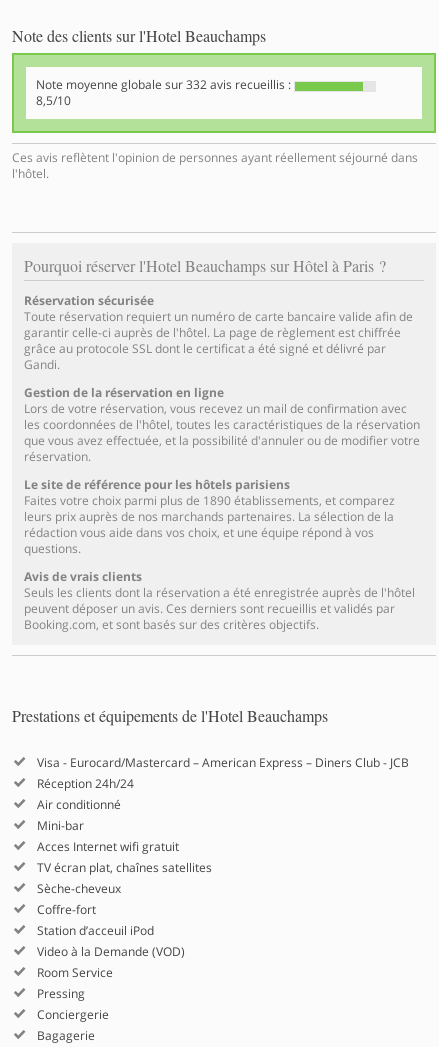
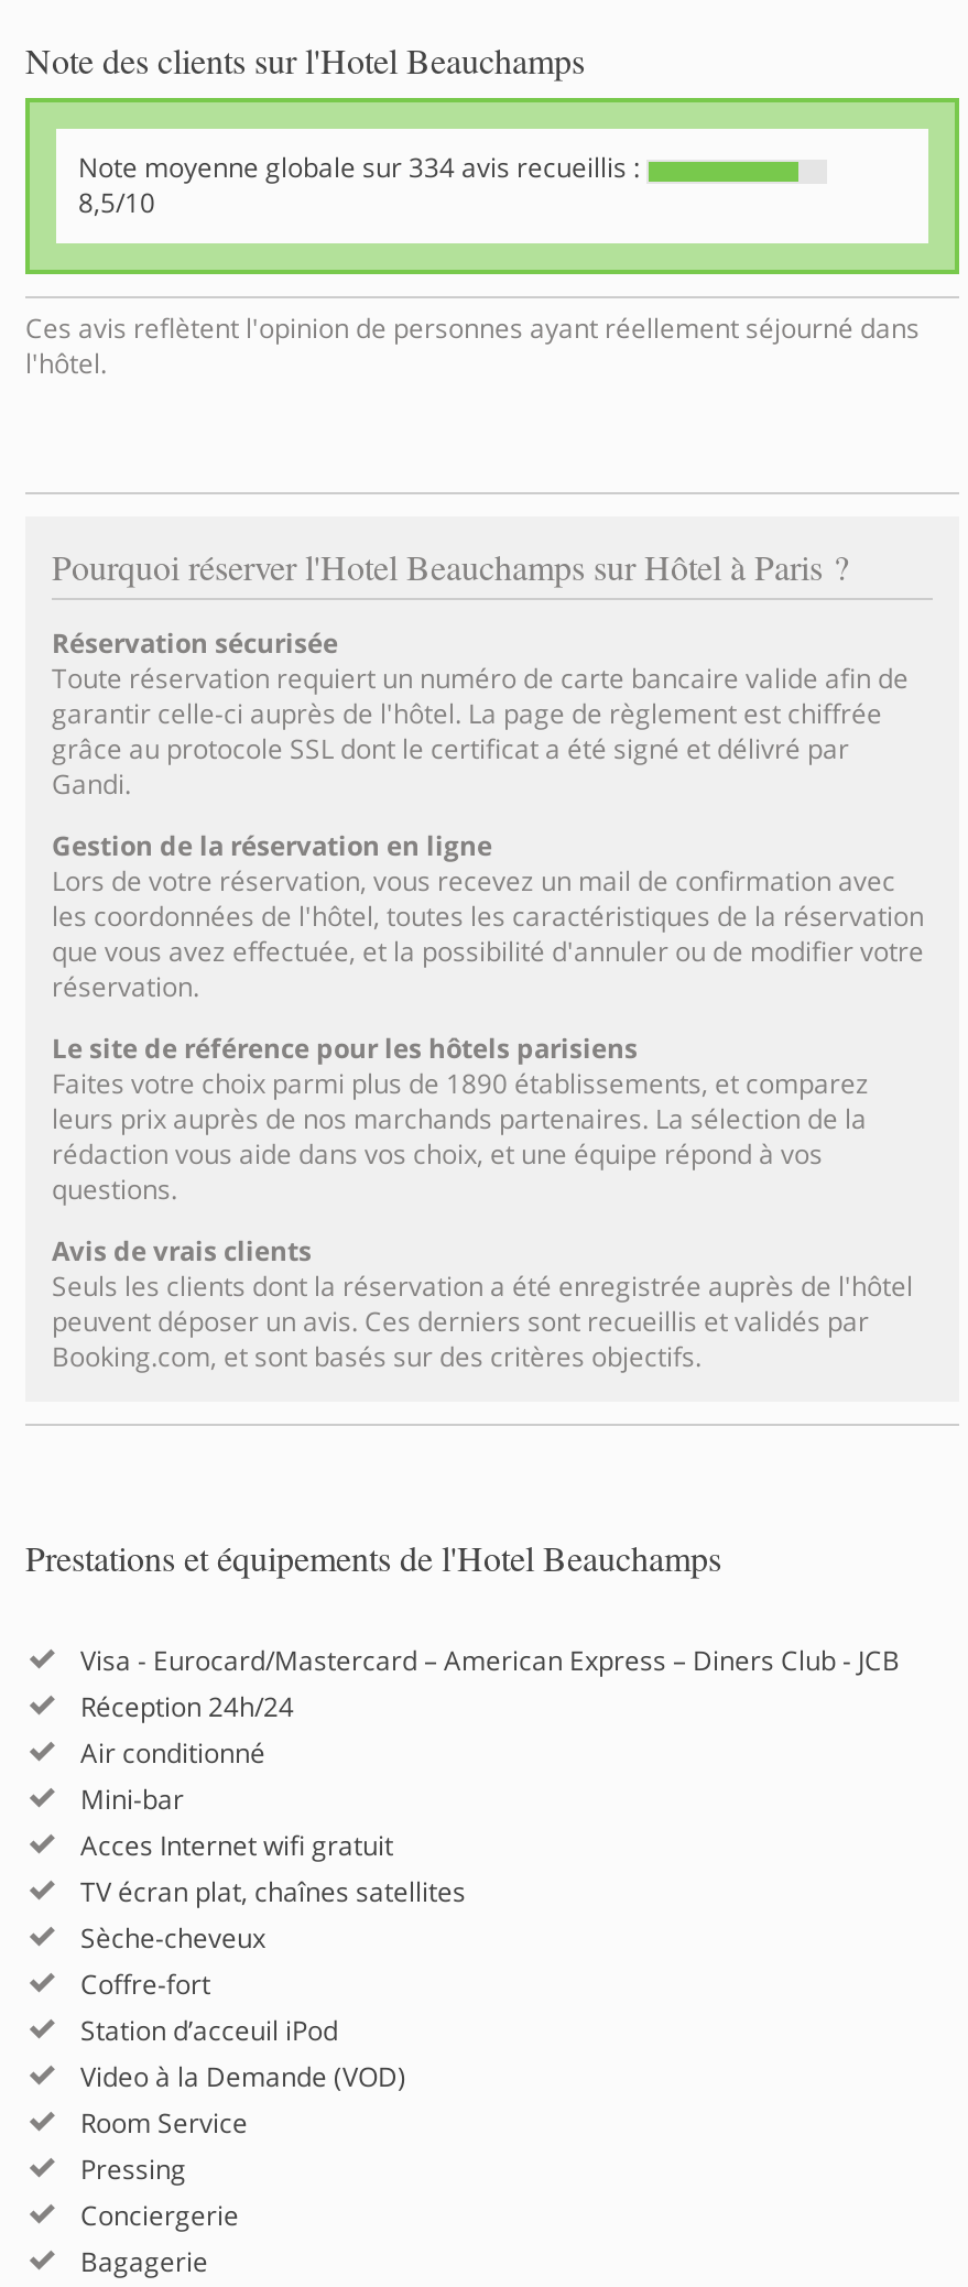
[36,76,291,93] Note moyenne globale sur 332 avis recueillis : -> [78,149,640,187] Note moyenne globale sur 334 avis recueillis :

